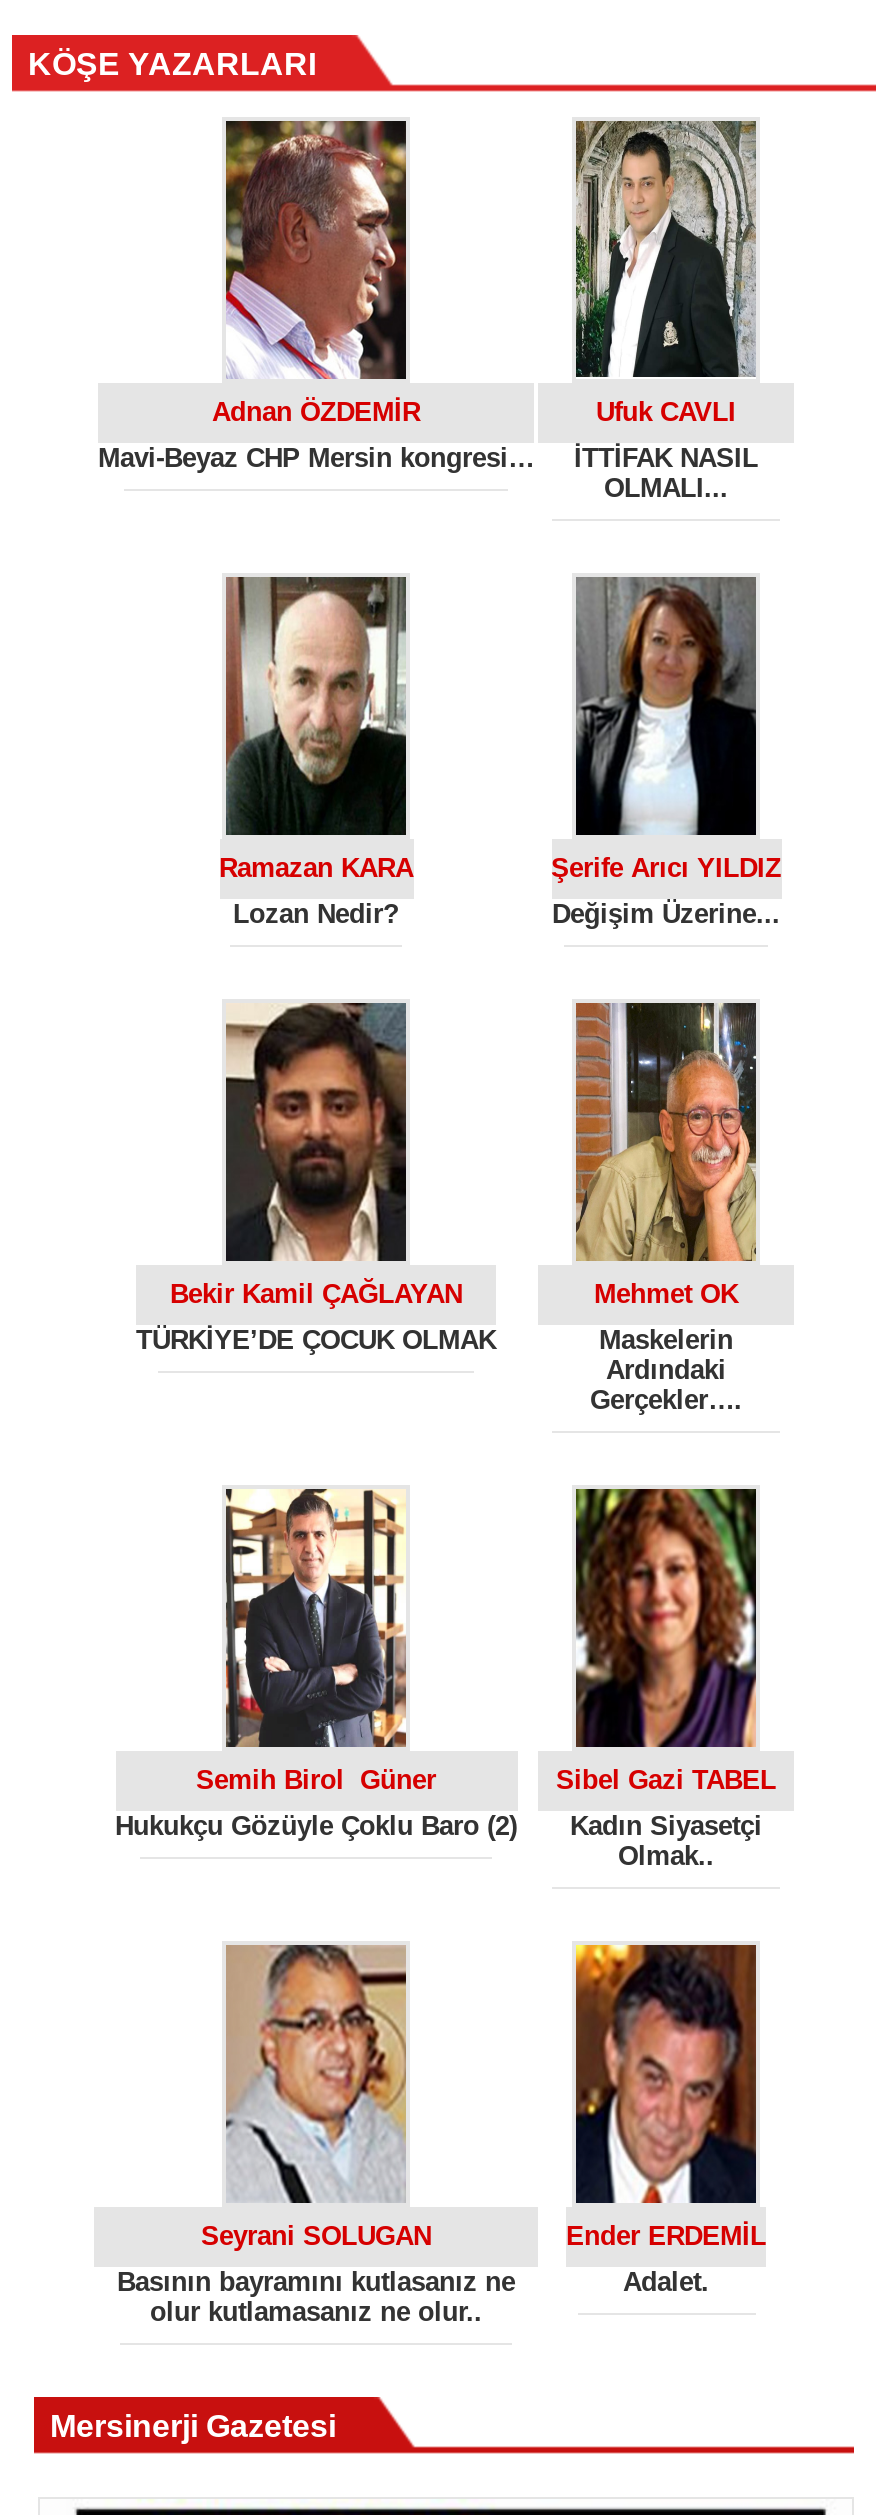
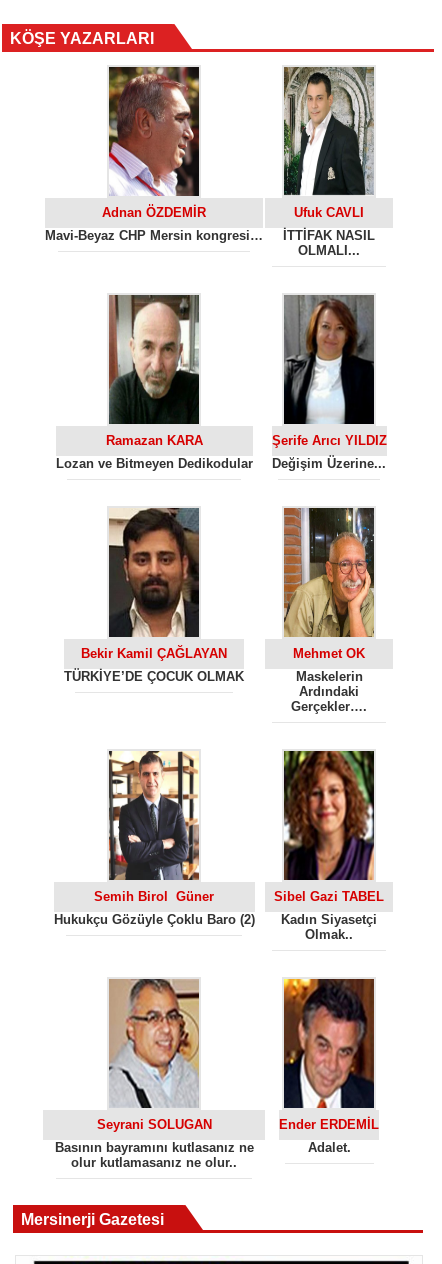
[233,899,399,929] Lozan Nedir? -> [55,456,252,471] Lozan ve Bitmeyen Dedikodular

